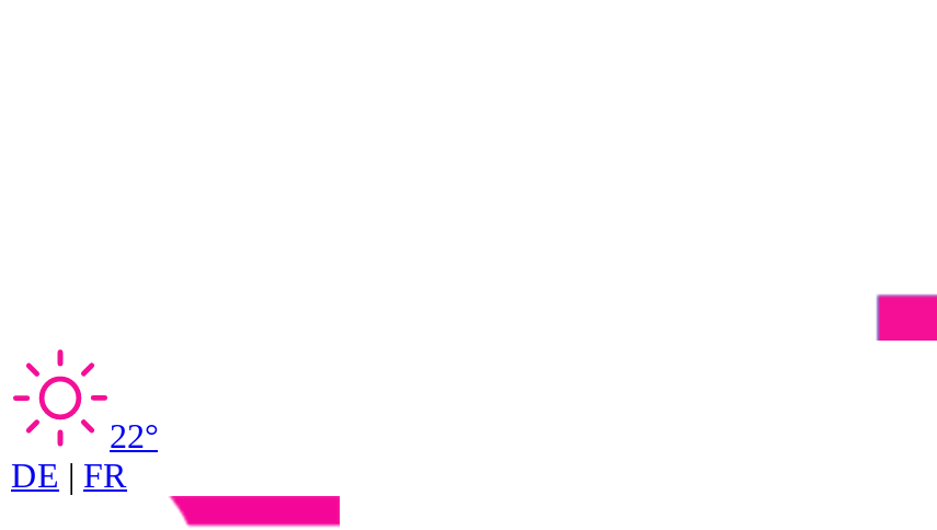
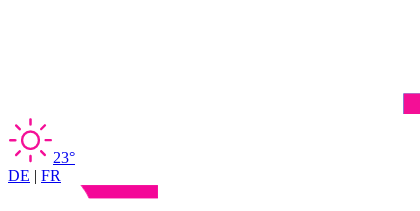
[110,417,158,454] 22° -> [53,149,75,166] 23°

